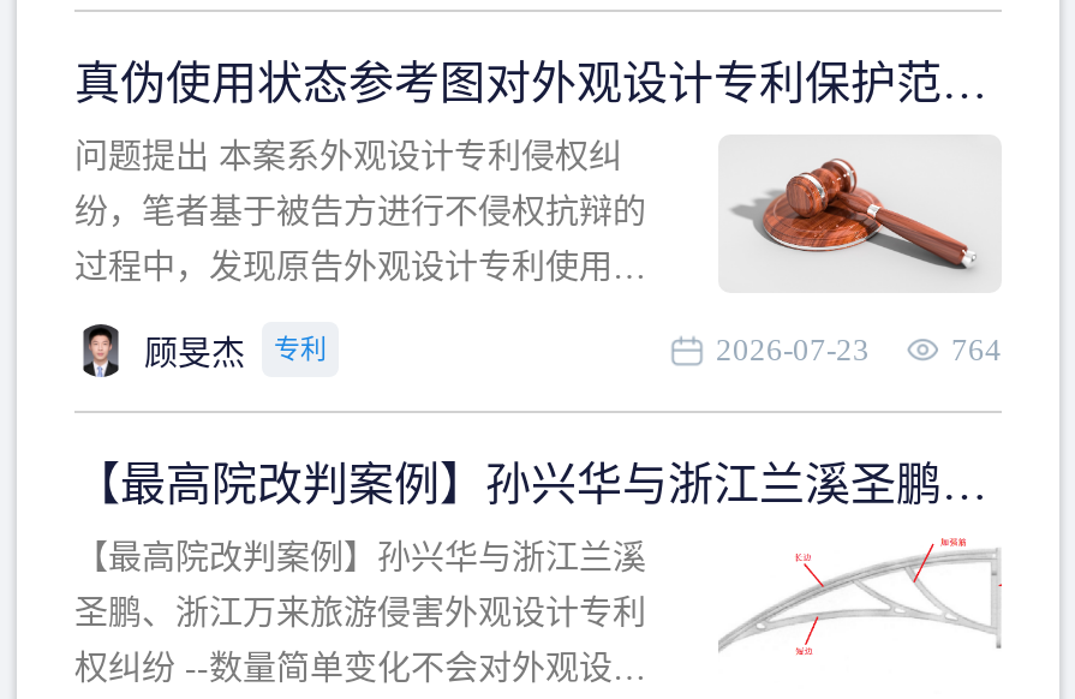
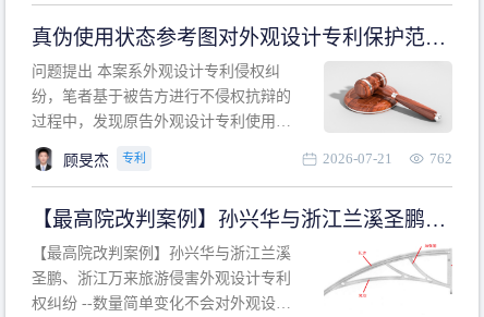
[716,330,870,366] 2026-07-23 -> [323,150,392,166] 2026-07-21
[951,330,1002,366] 764 -> [429,150,452,166] 762

